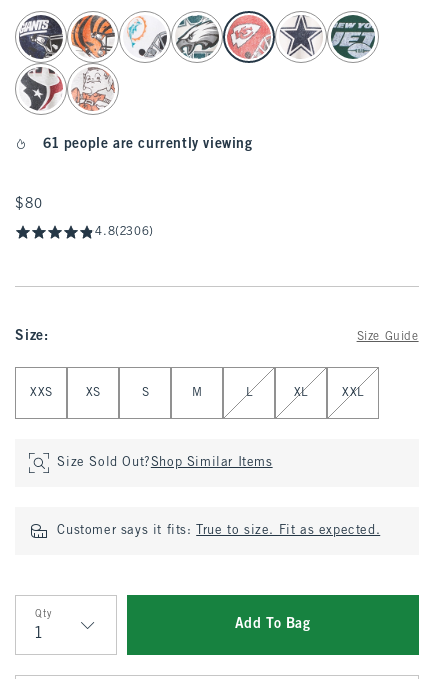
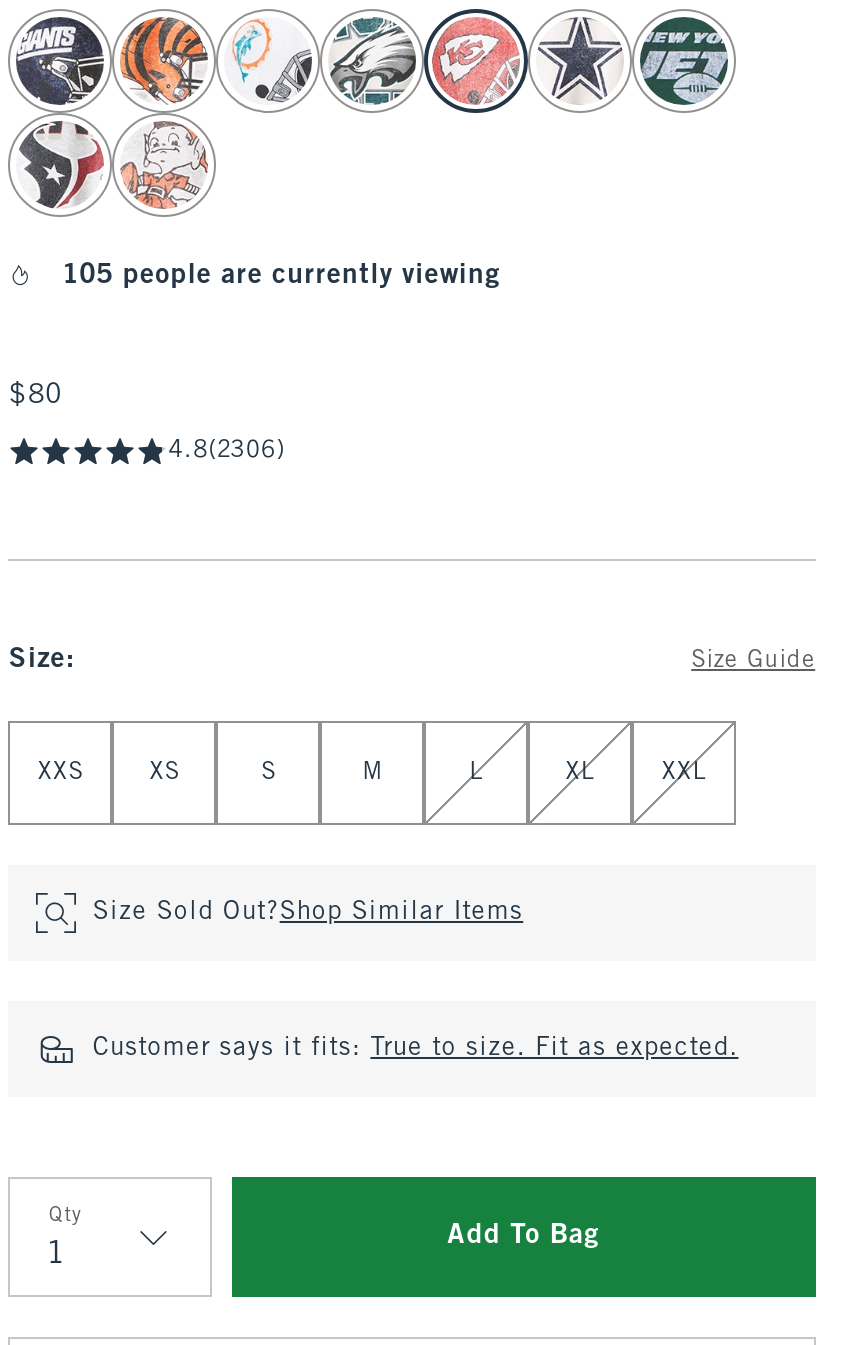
[43,138,253,151] 61 people are currently viewing -> [64,263,500,289] 105 people are currently viewing

